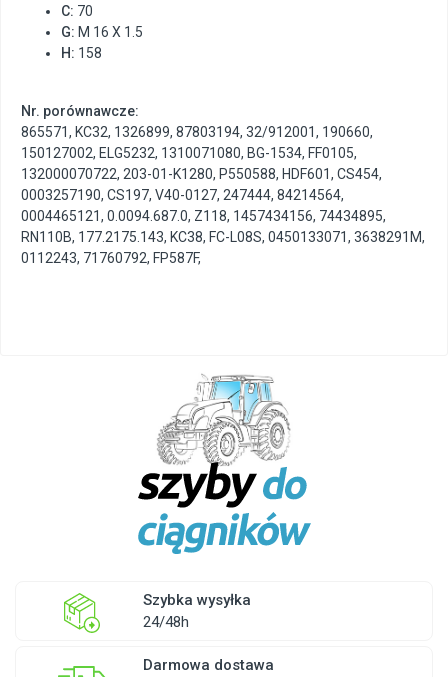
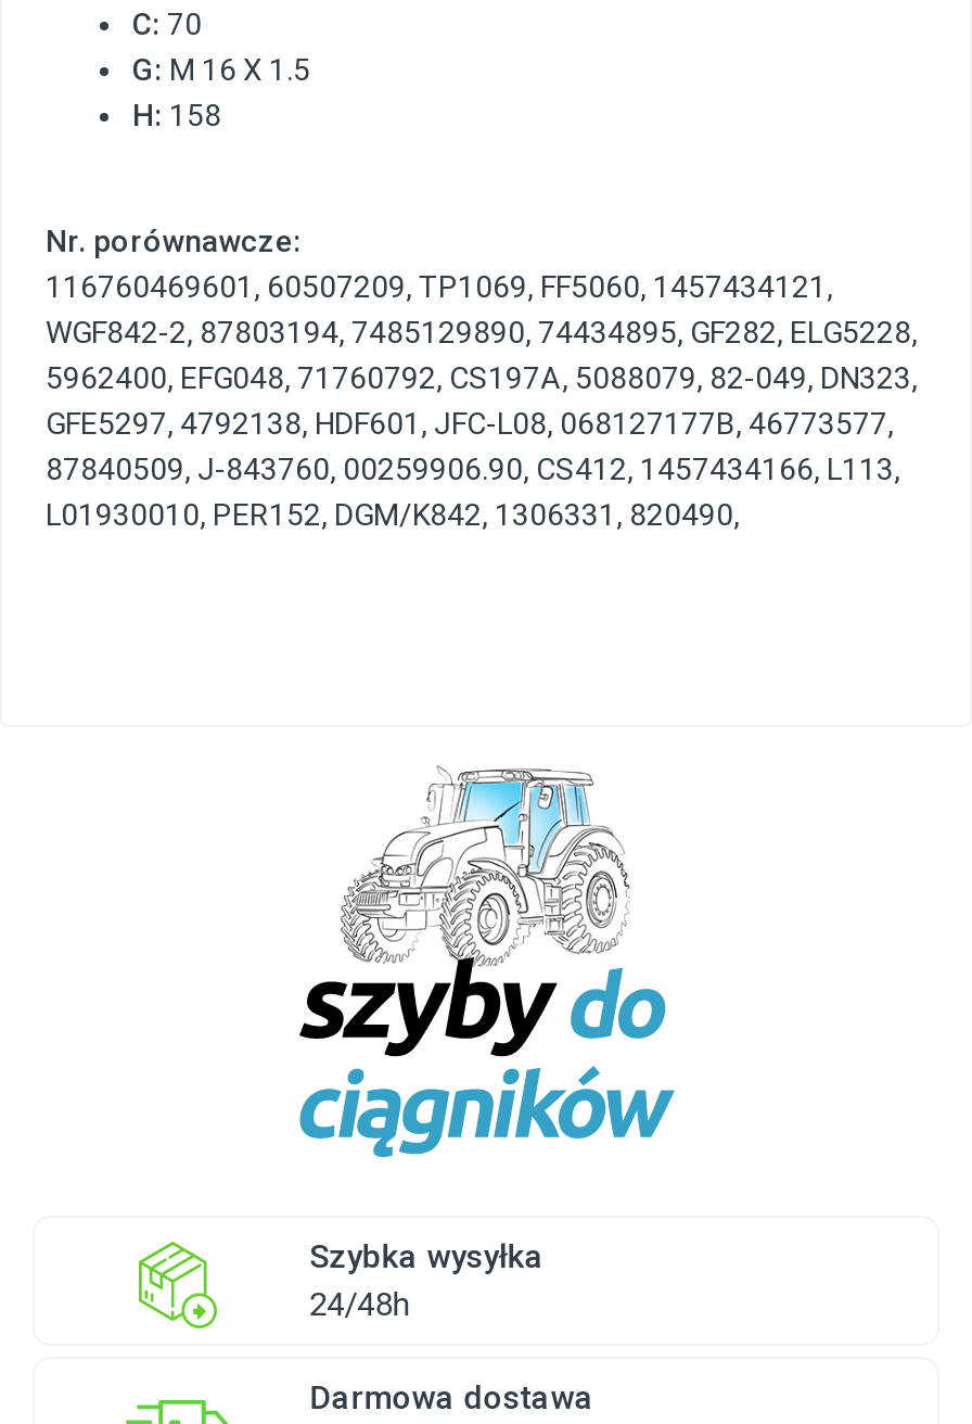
[21,124,425,266] 865571, KC32, 1326899, 87803194, 32/912001, 190660, | 150127002, ELG5232, 1310071080, BG-1534, FF0105, | 132000070722, 203-01-K1280, P550588, HDF601, CS454, | 0003257190, CS197, V40-0127, 247444, 84214564, | 0004465121, 0.0094.687.0, Z118, 1457434156, 74434895, | RN110B, 177.2175.143, KC38, FC-L08S, 0450133071, 3638291M, | 0112243, 71760792, FP587F, -> [46,269,918,532] 116760469601, 60507209, TP1069, FF5060, 1457434121, | WGF842-2, 87803194, 7485129890, 74434895, GF282, ELG5228, | 5962400, EFG048, 71760792, CS197A, 5088079, 82-049, DN323, | GFE5297, 4792138, HDF601, JFC-L08, 068127177B, 46773577, | 87840509, J-843760, 00259906.90, CS412, 1457434166, L113, | L01930010, PER152, DGM/K842, 1306331, 820490,

